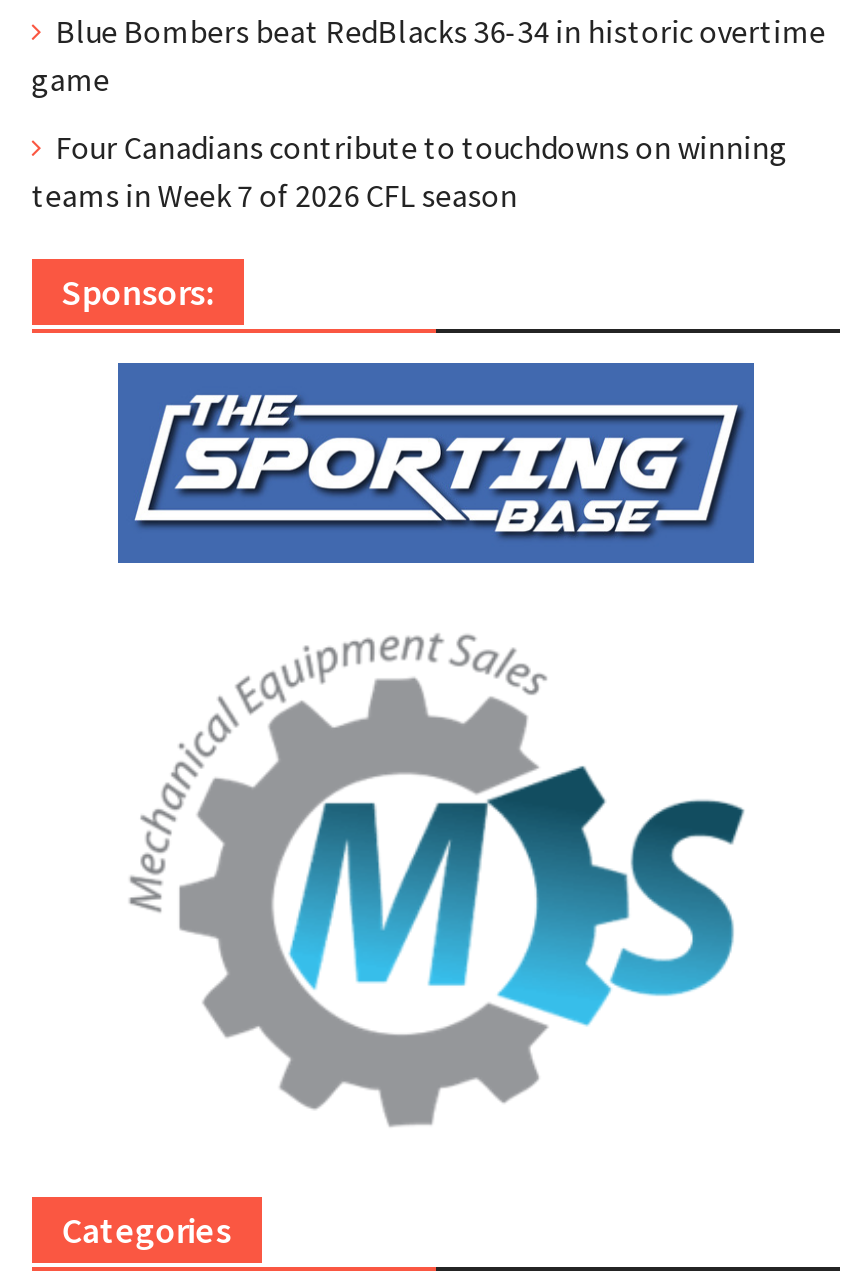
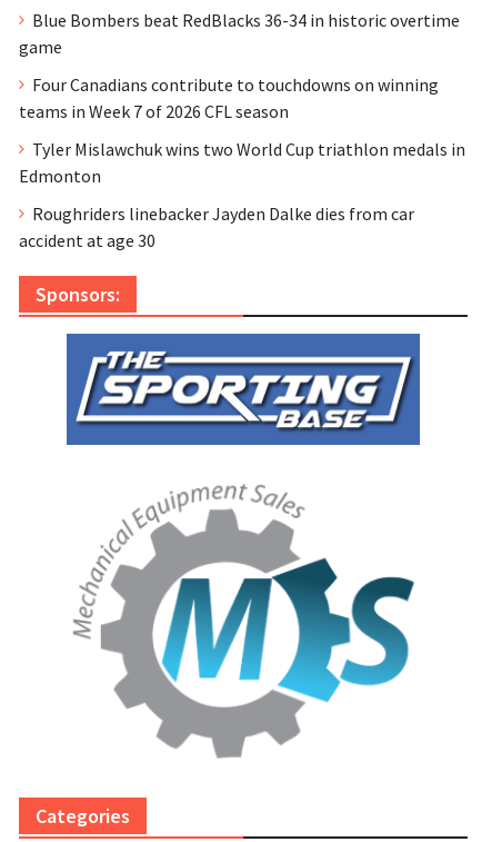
none -> [19,138,465,251] Tyler Mislawchuk wins two World Cup triathlon medals in | Edmonton | Roughriders linebacker Jayden Dalke dies from car | accident at age 30

